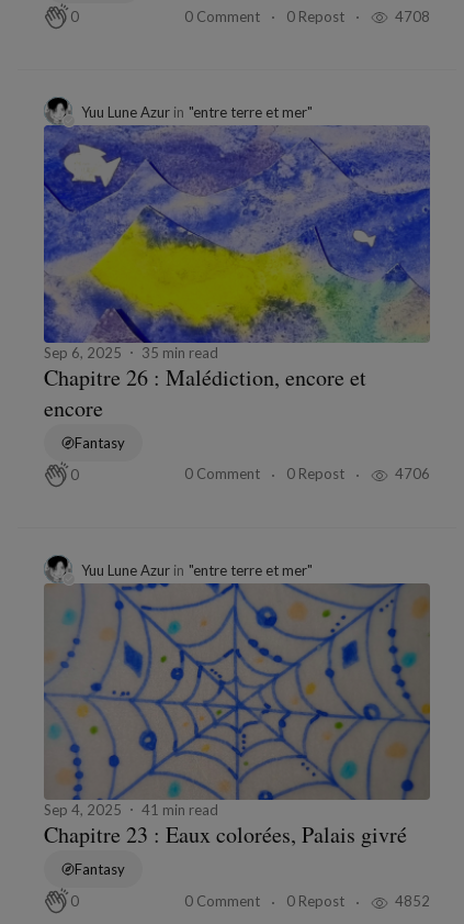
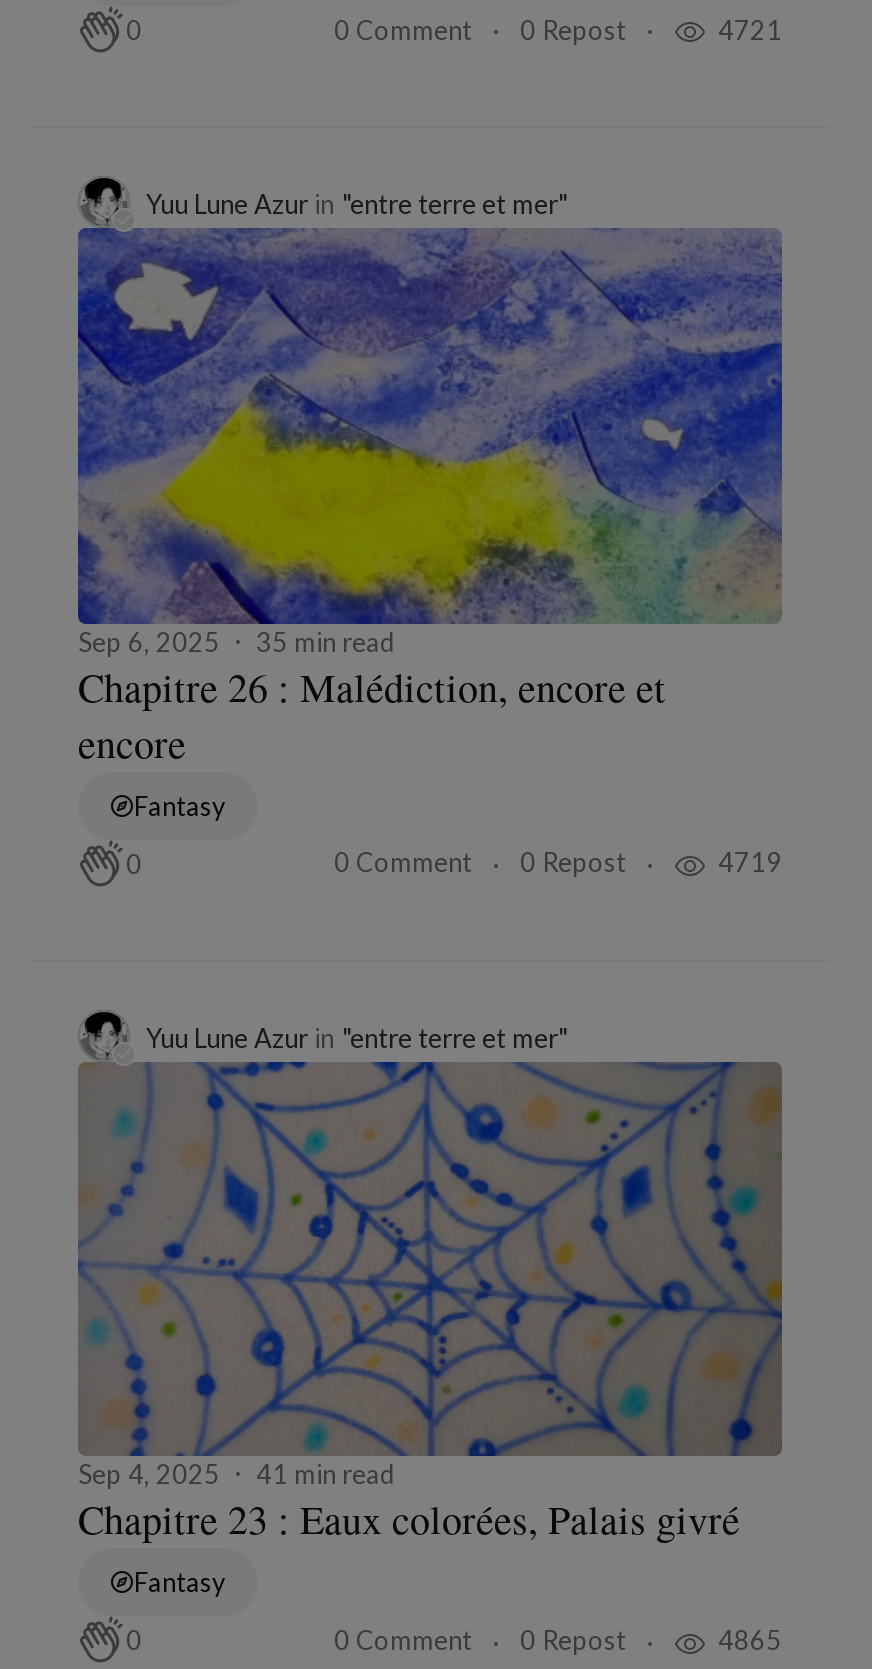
[395,7,430,25] 4708 -> [718,14,782,46] 4721
[395,465,430,483] 4706 -> [718,847,782,879] 4719
[395,892,430,910] 4852 -> [718,1624,782,1656] 4865

